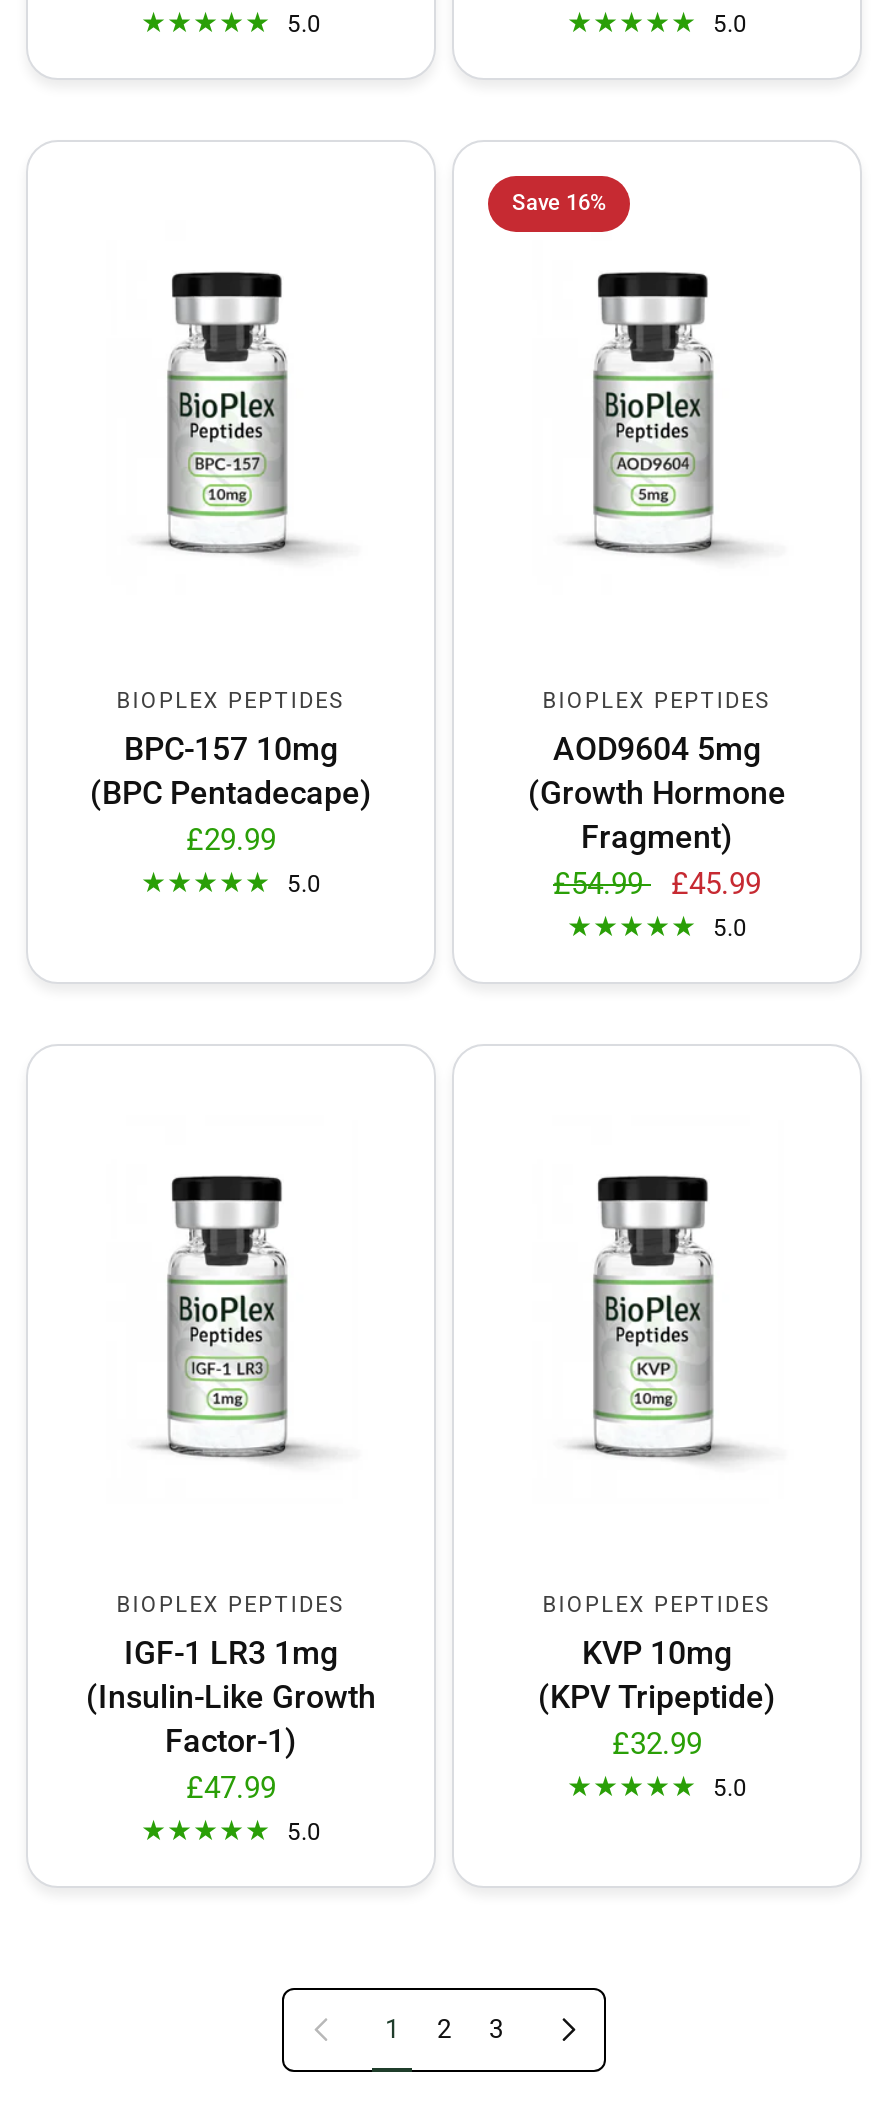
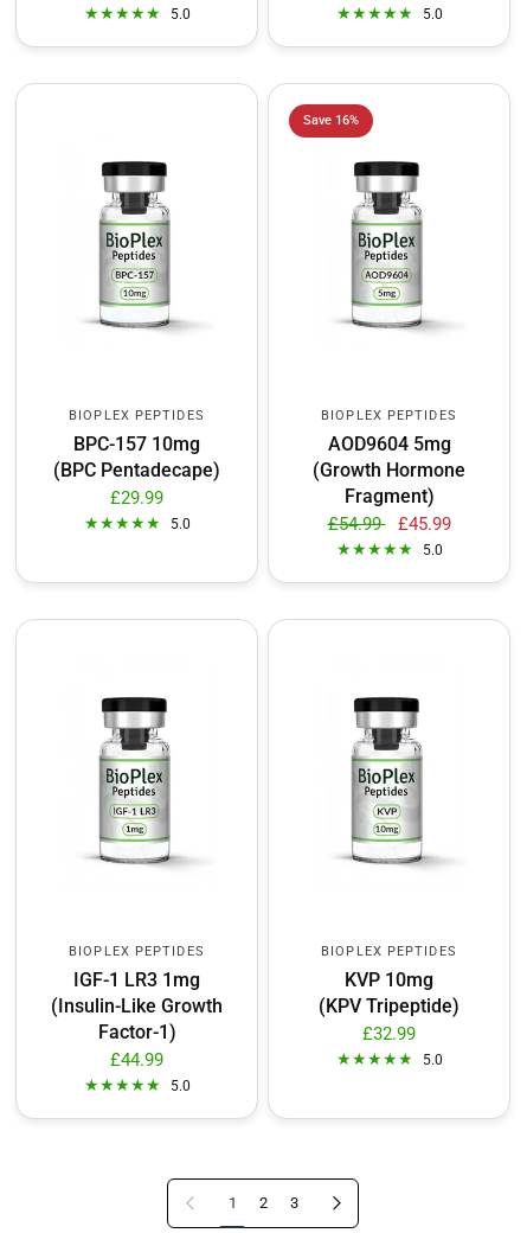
[186,1770,276,1806] £47.99 -> [110,1049,163,1071] £44.99

